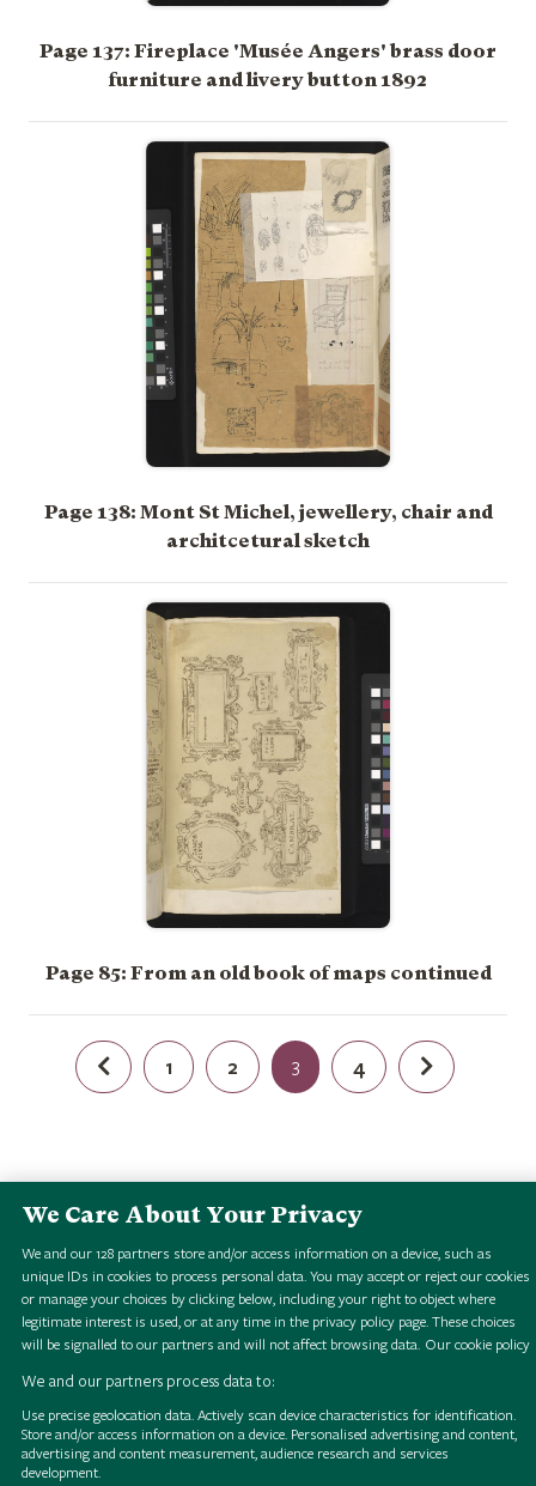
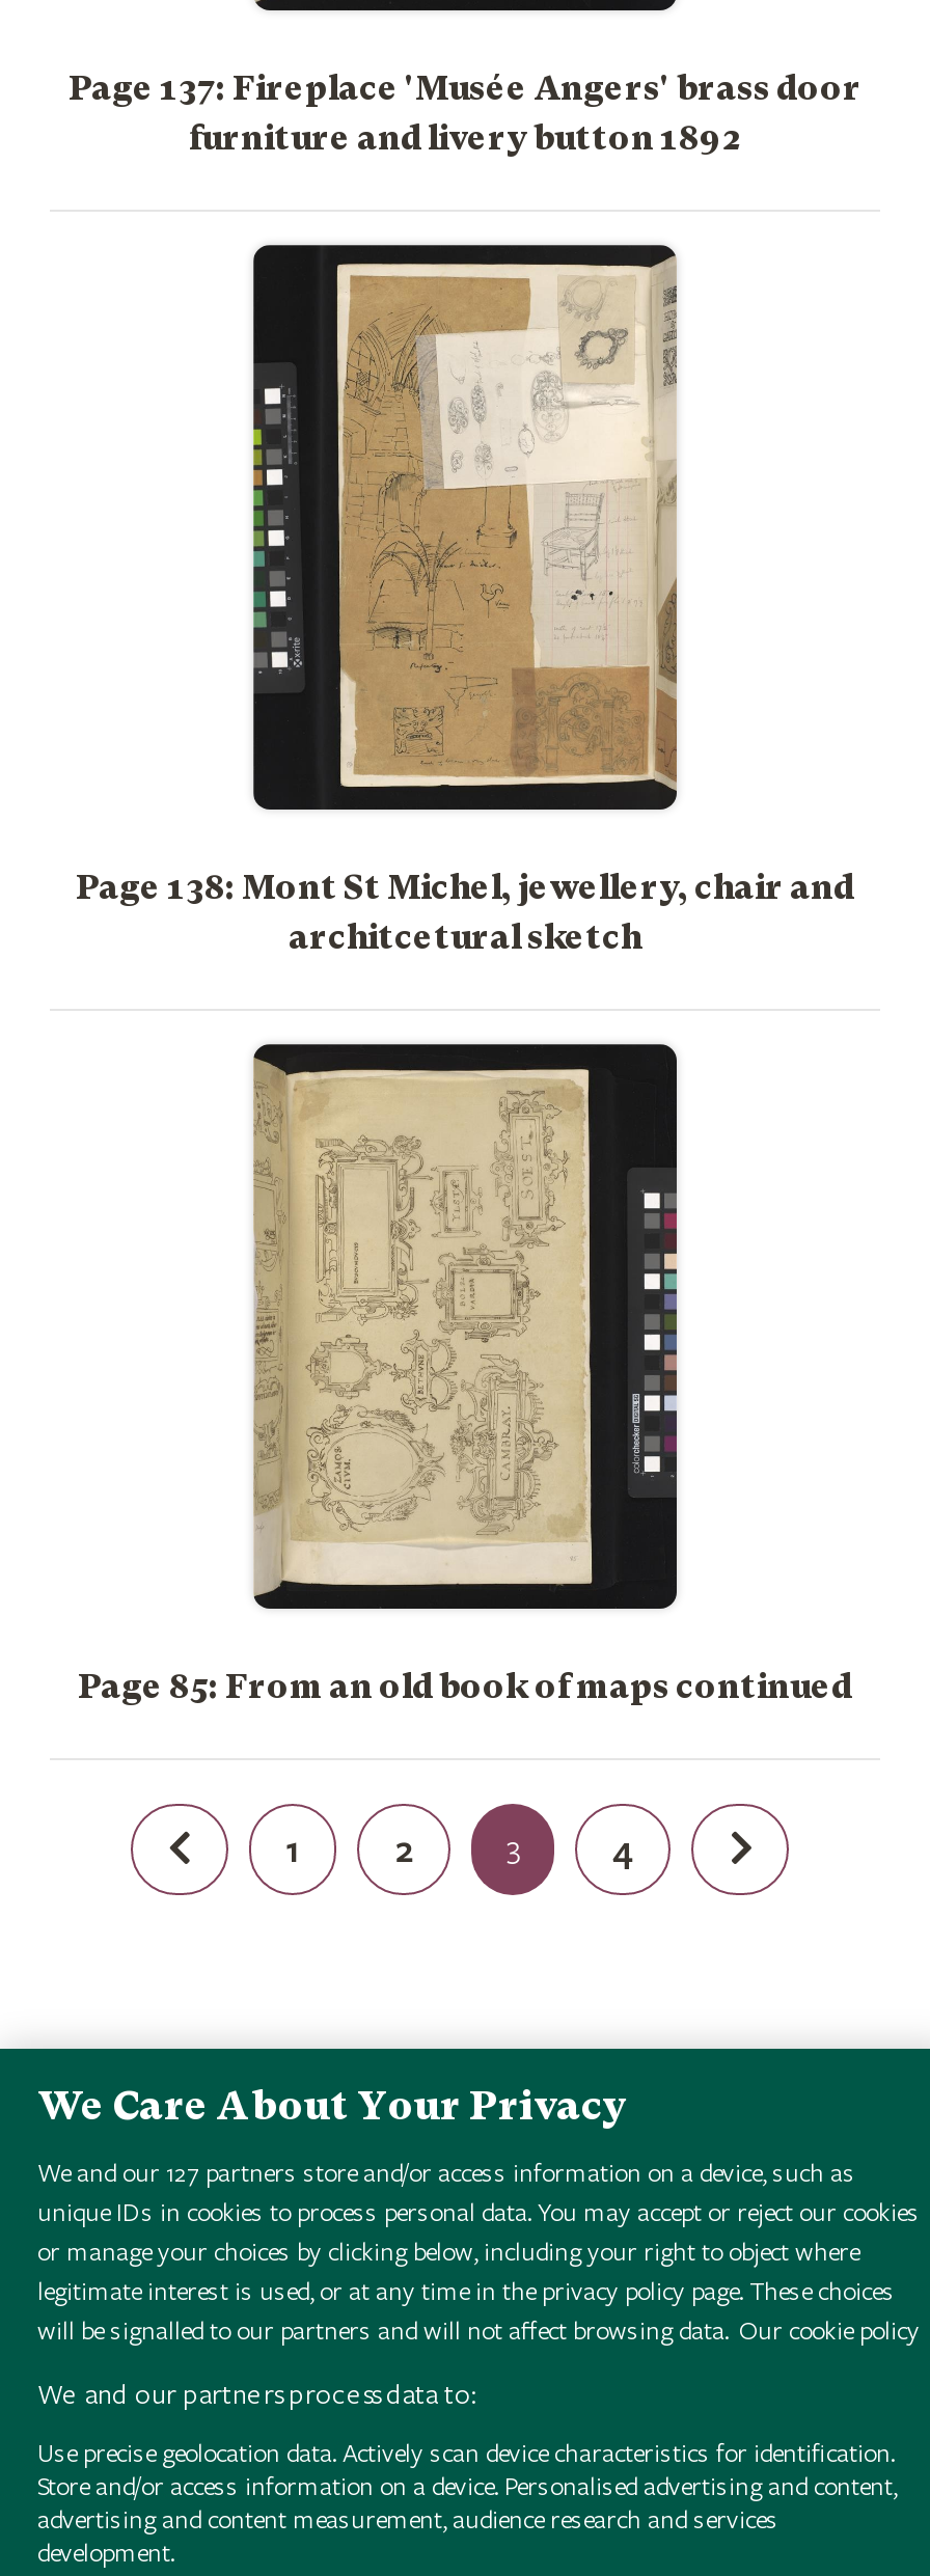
[22,1243,492,1262] We and our 128 partners store and/or access information on a device, such as -> [37,2155,855,2188] We and our 127 partners store and/or access information on a device, such as

